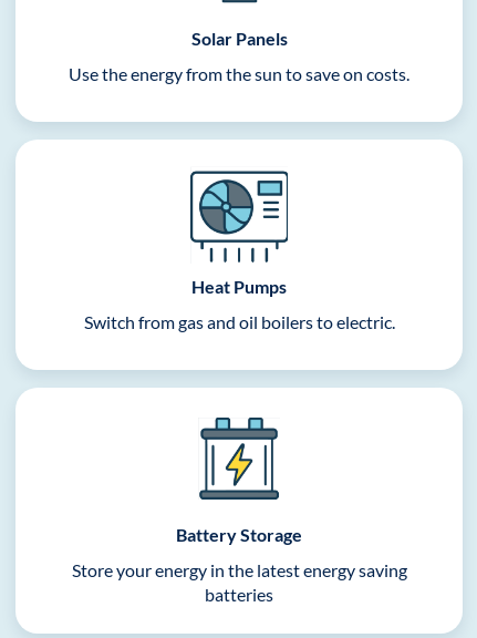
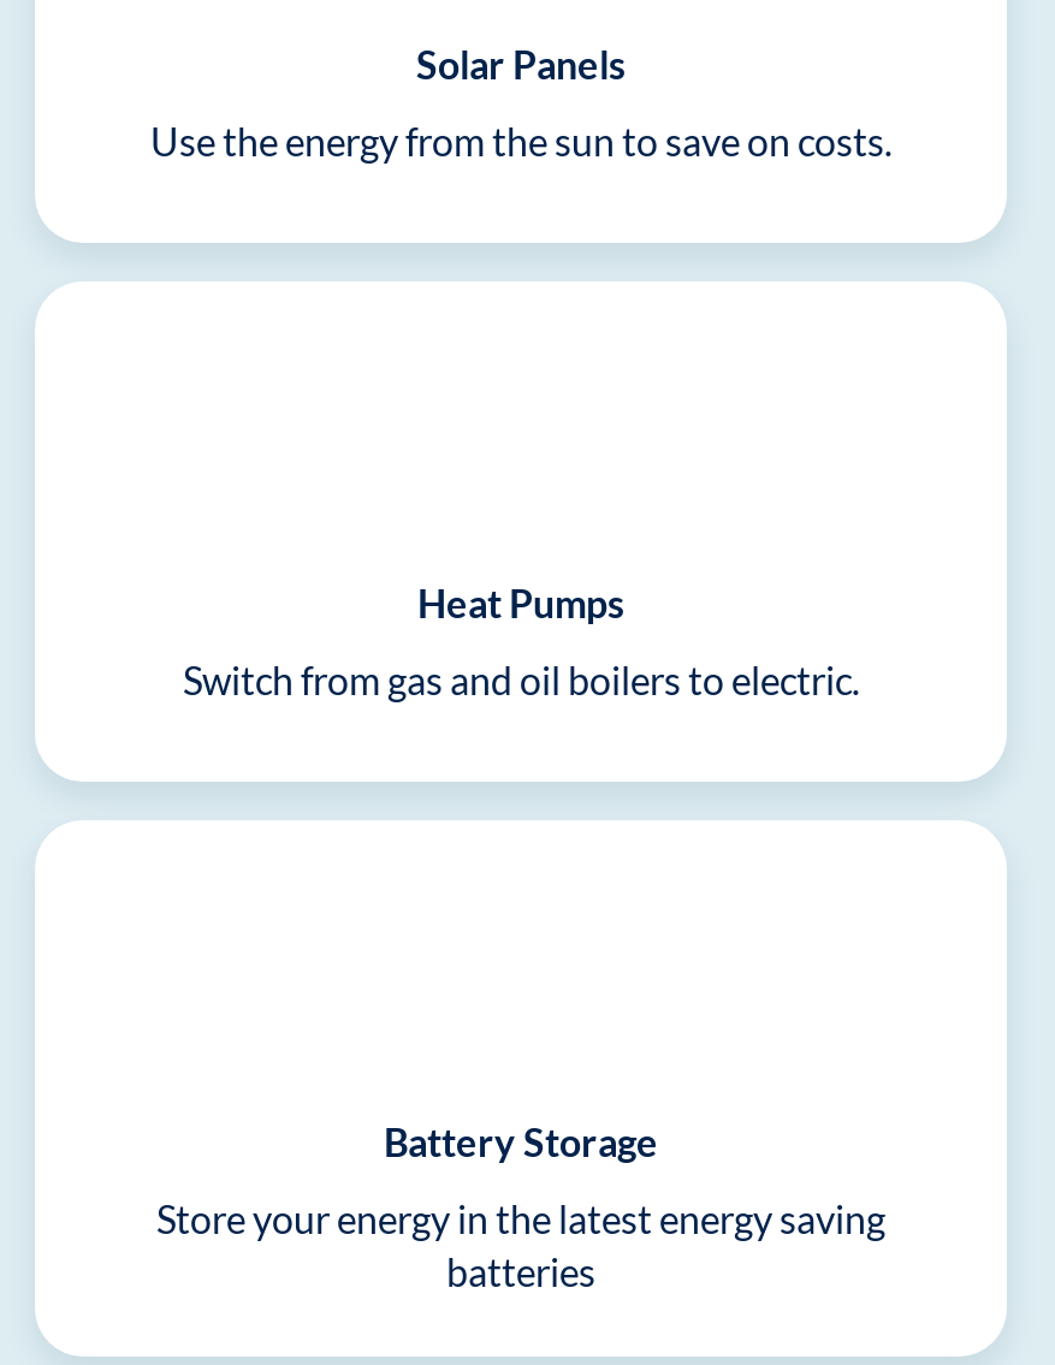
[189,169,289,264] [image] -> none
[198,416,280,501] [image] -> none

